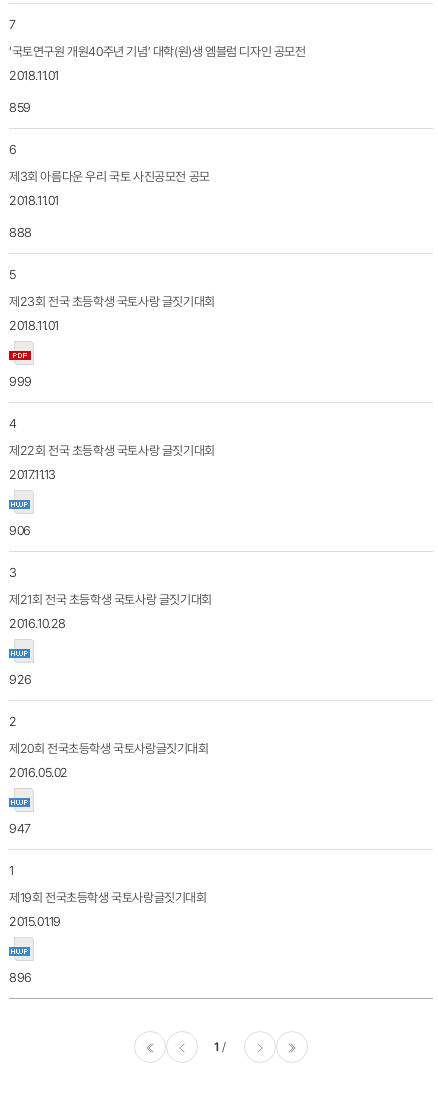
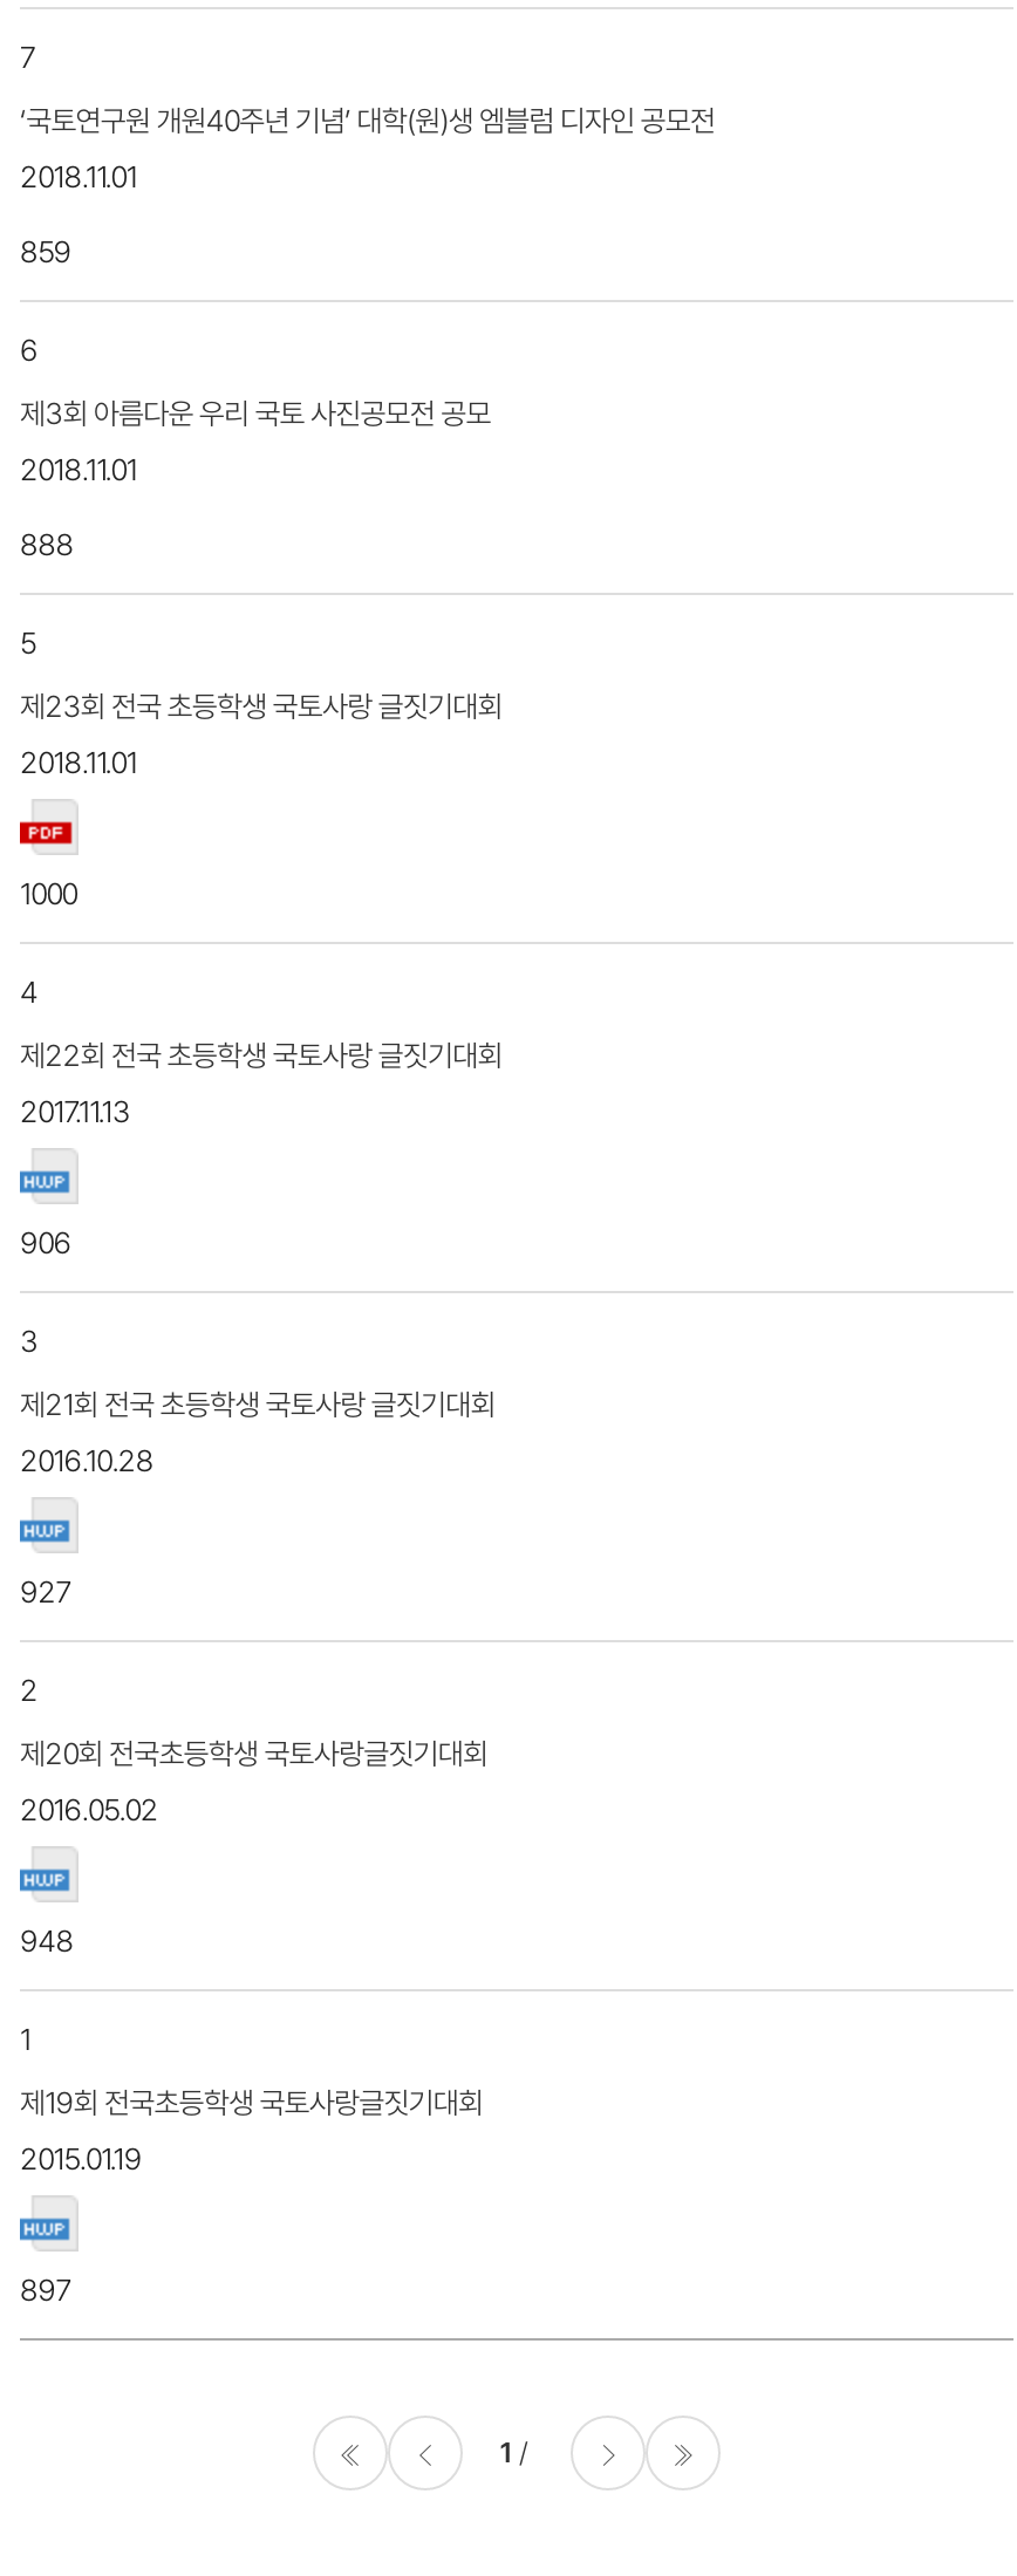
[9,374,32,389] 999 -> [20,876,77,911] 1000
[9,672,32,687] 926 -> [20,1574,71,1609] 927
[9,821,31,836] 947 -> [20,1923,73,1958] 948
[9,970,32,985] 896 -> [20,2272,71,2307] 897

